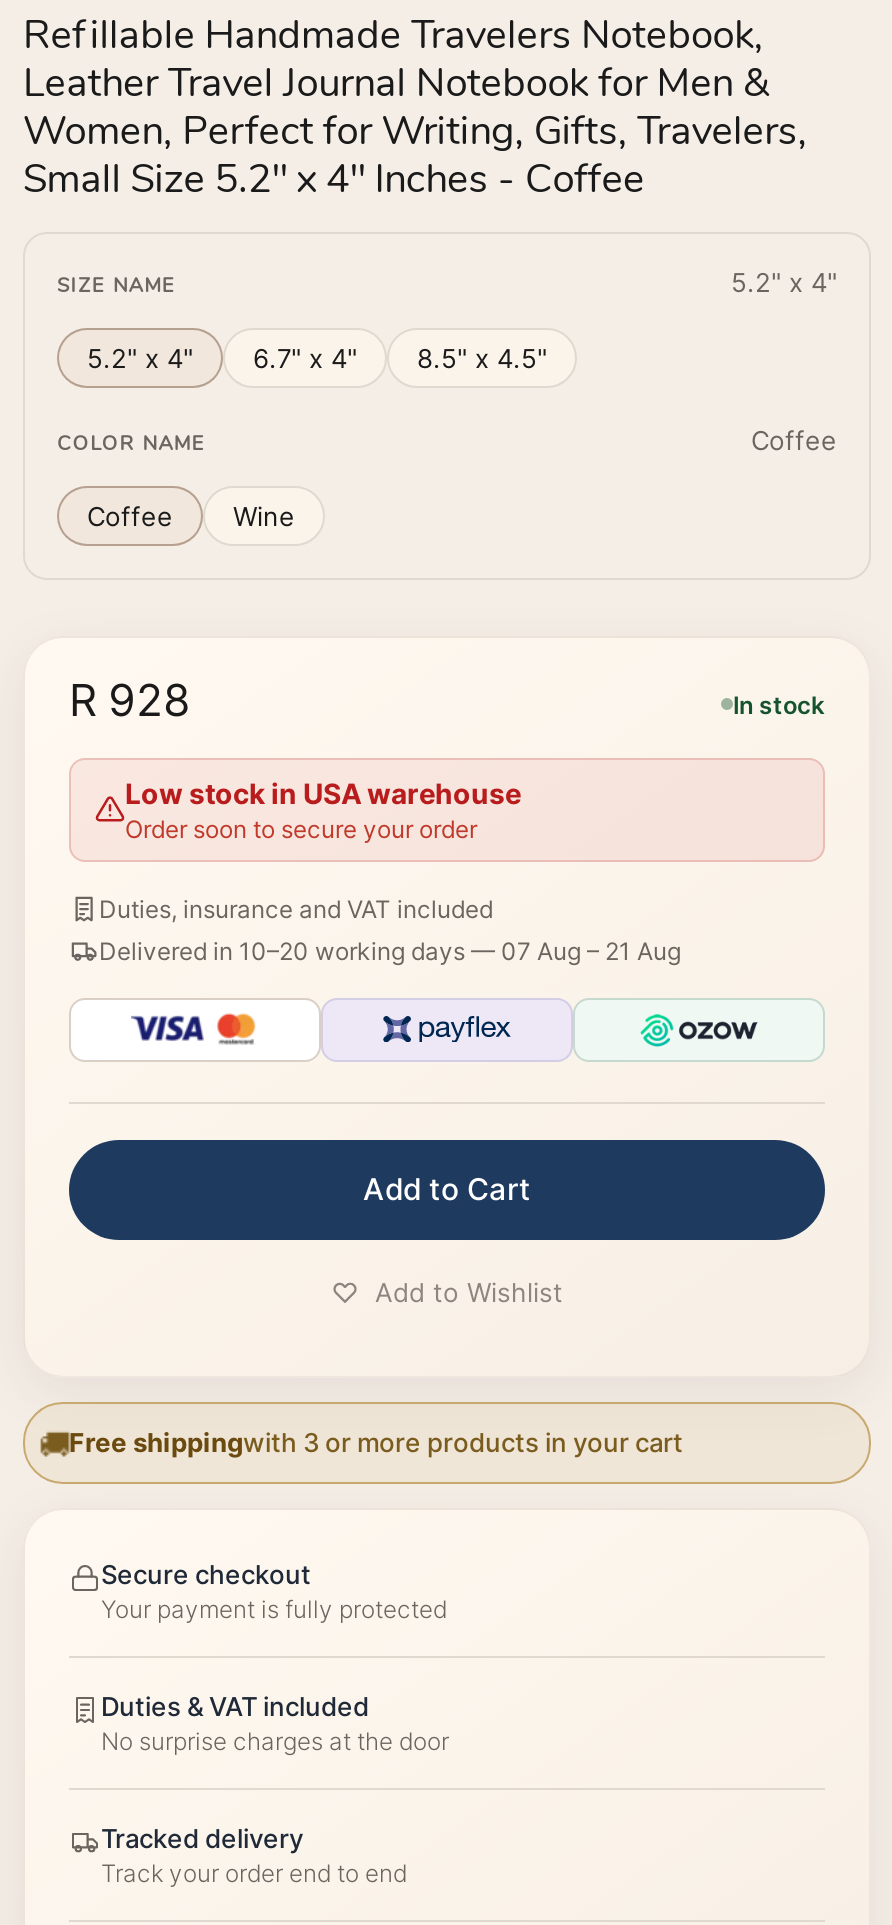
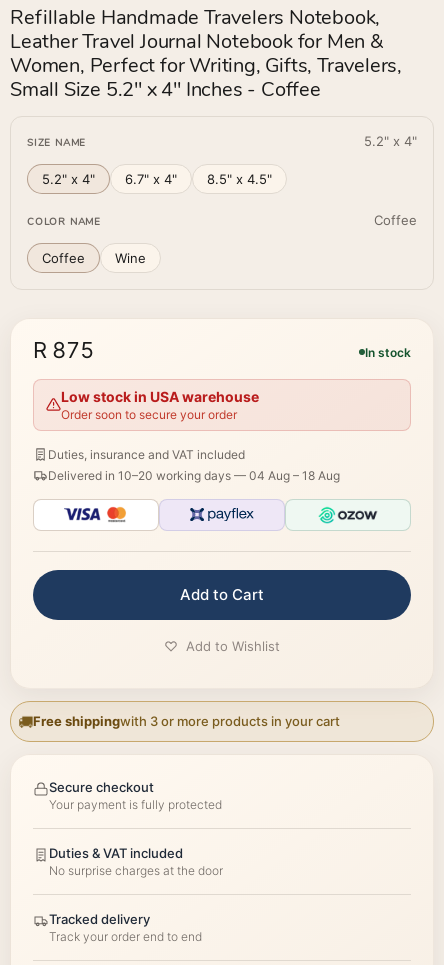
[69,673,190,725] R 928 -> [33,336,93,362] R 875
[99,935,681,965] Delivered in 10–20 working days — 07 Aug – 21 Aug -> [48,467,340,482] Delivered in 10–20 working days — 04 Aug – 18 Aug

